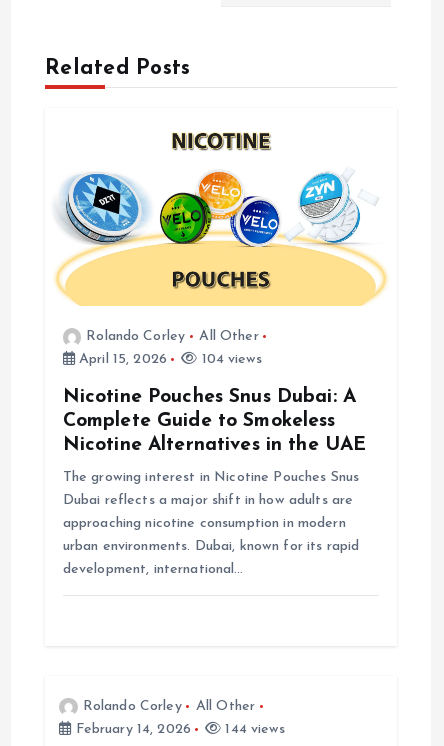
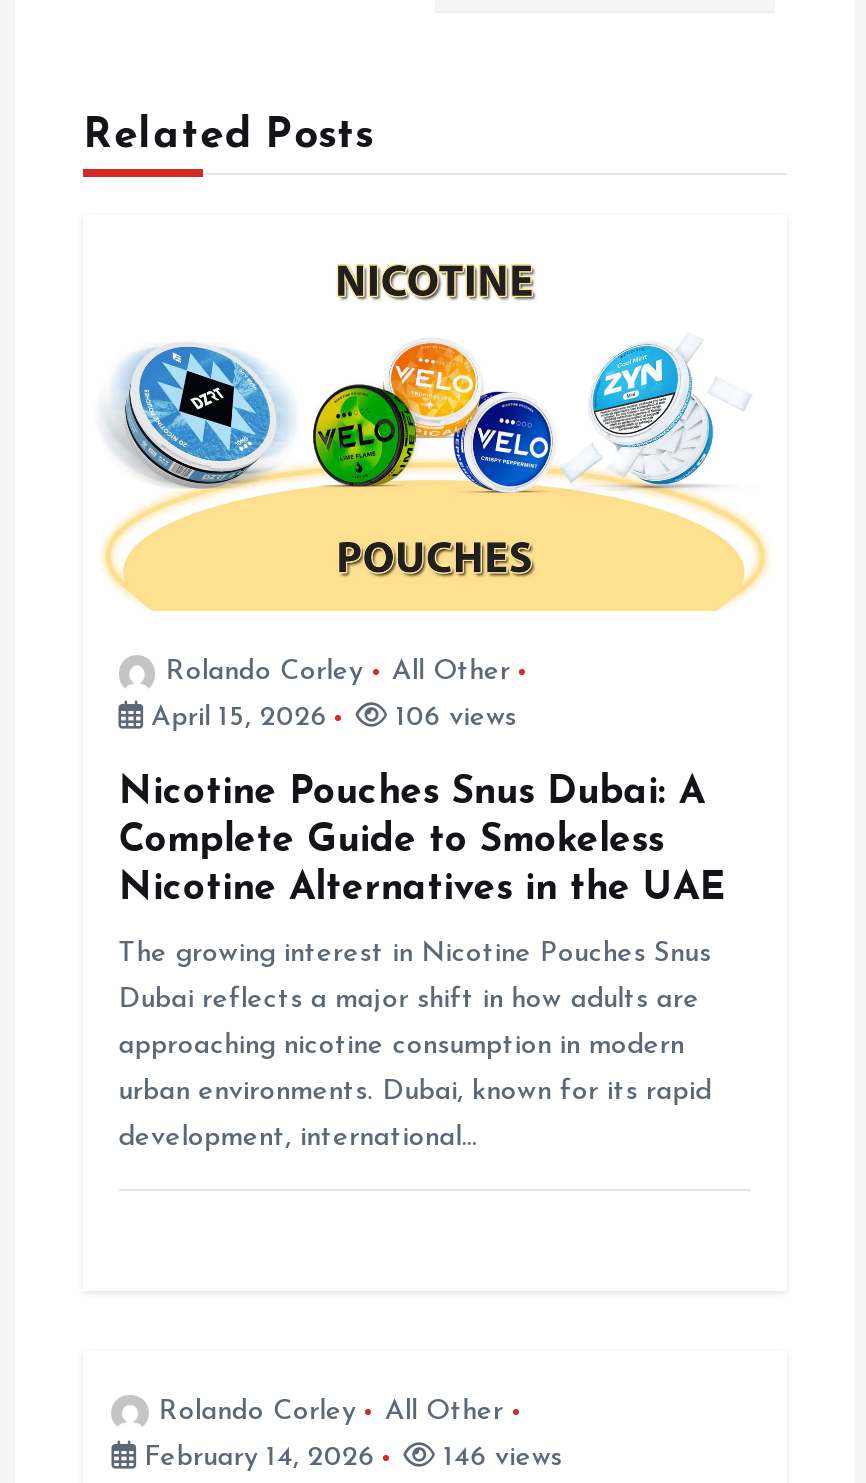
[197,352,262,367] 104 views -> [388,703,517,733] 106 views
[221,722,285,737] 144 views -> [436,1443,562,1473] 146 views

